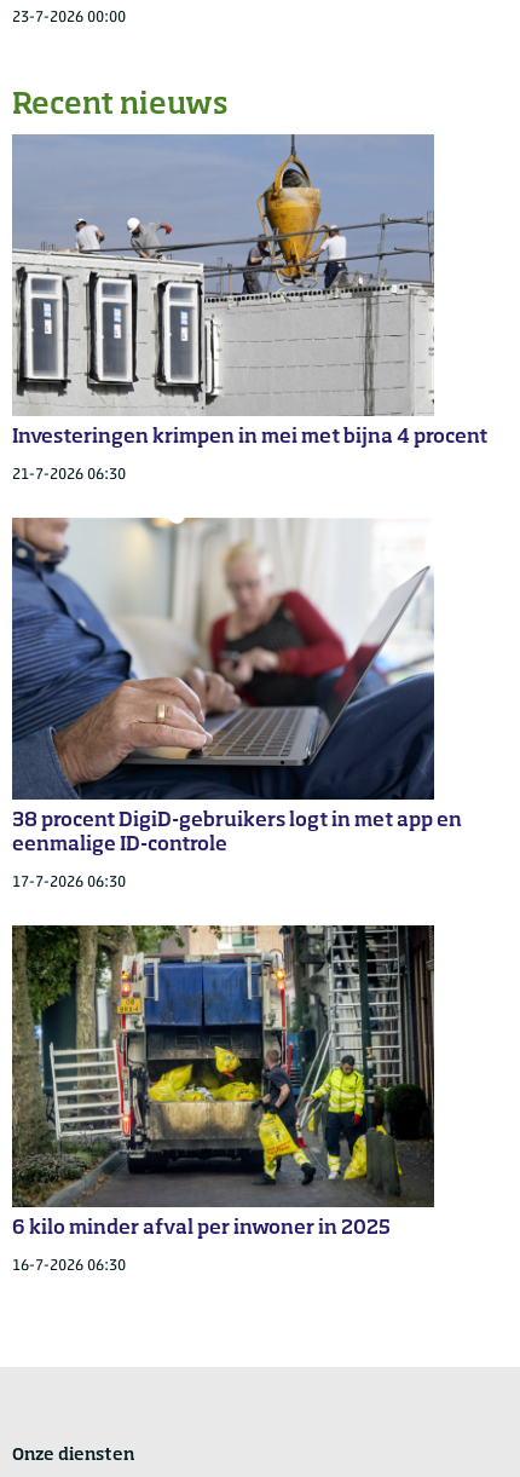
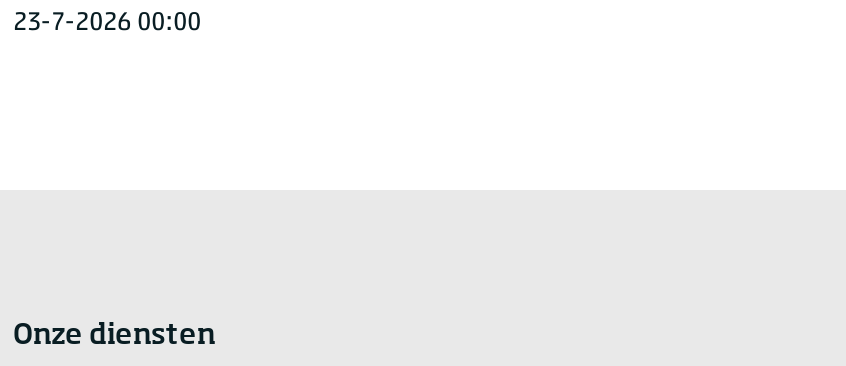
[12,91,229,120] Recent nieuws -> none
[12,134,487,483] [image] | Investeringen krimpen in mei met bijna 4 procent | 21-7-2026 06:30 -> none
[11,518,462,890] [image] | 38 procent DigiD-gebruikers logt in met app en | eenmalige ID-controle | 17-7-2026 06:30 -> none
[11,924,435,1273] [image] | 6 kilo minder afval per inwoner in 2025 | 16-7-2026 06:30 -> none

